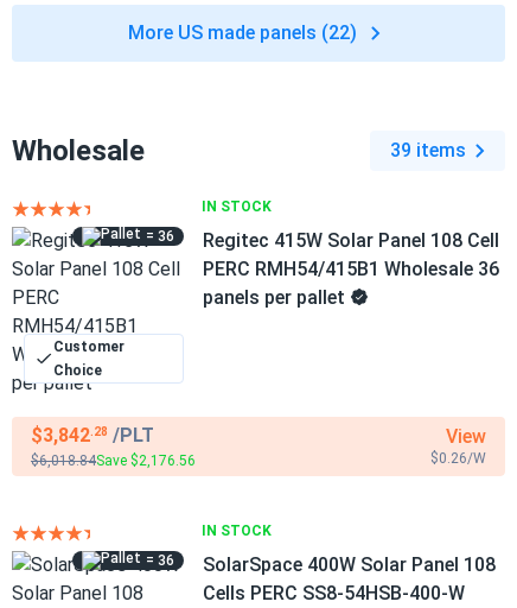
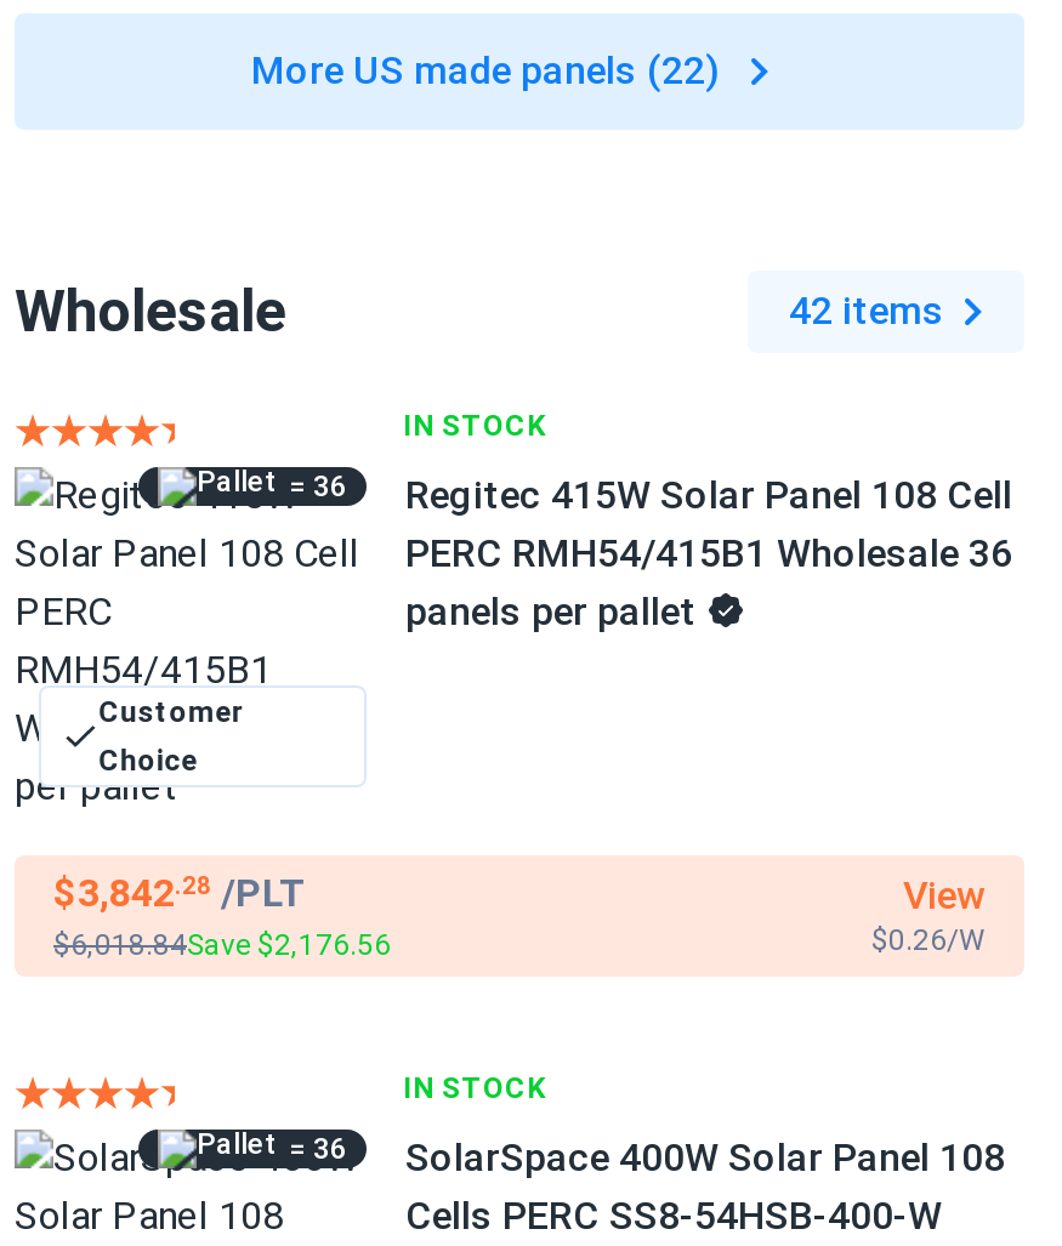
[390,139,466,161] 39 items -> [789,288,944,334] 42 items

